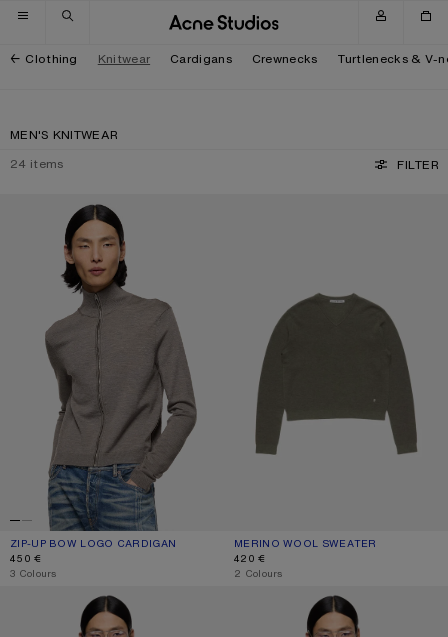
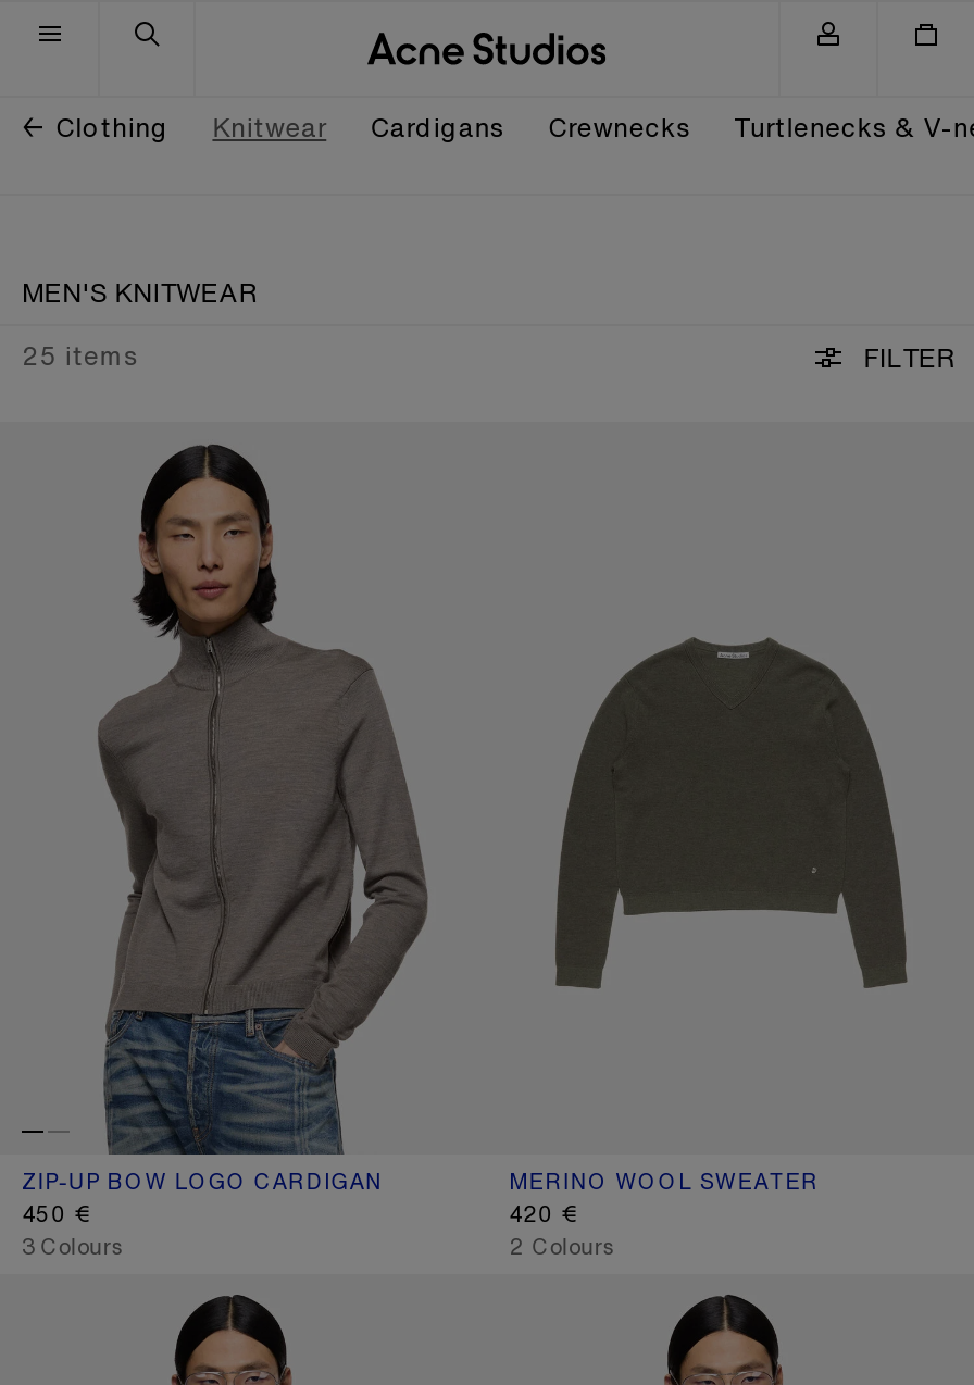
[10,155,63,172] 24 items -> [22,337,138,374] 25 items

